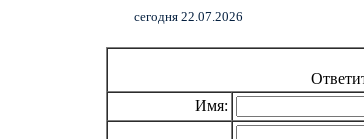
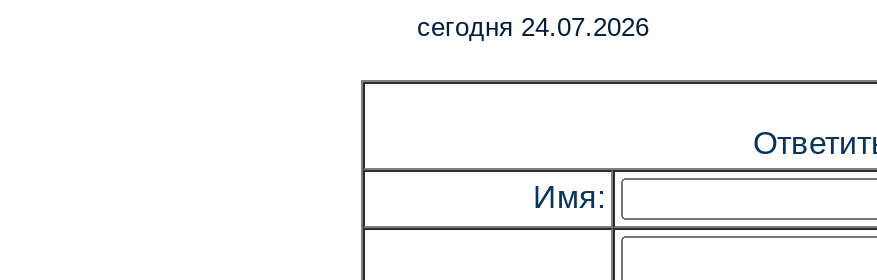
[134,9,243,24] cегодня 22.07.2026 -> [417,12,649,42] cегодня 24.07.2026

